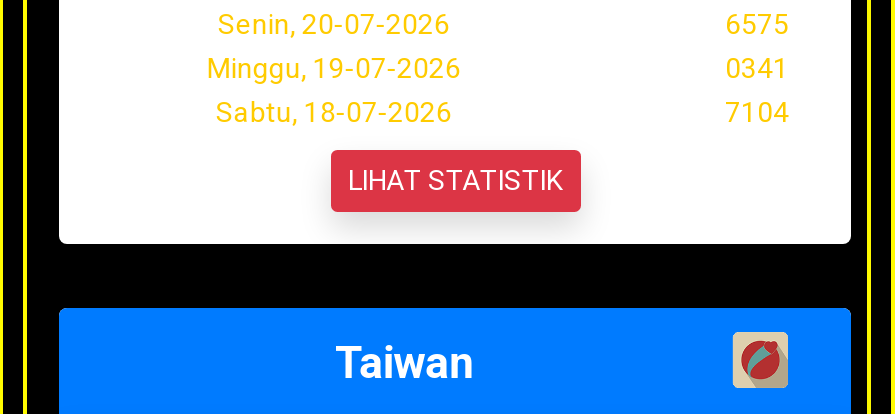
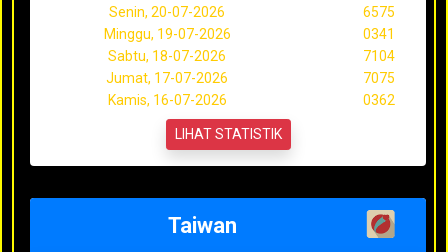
none -> [106,70,395,108] Jumat, 17-07-2026 | 7075 | Kamis, 16-07-2026 | 0362

